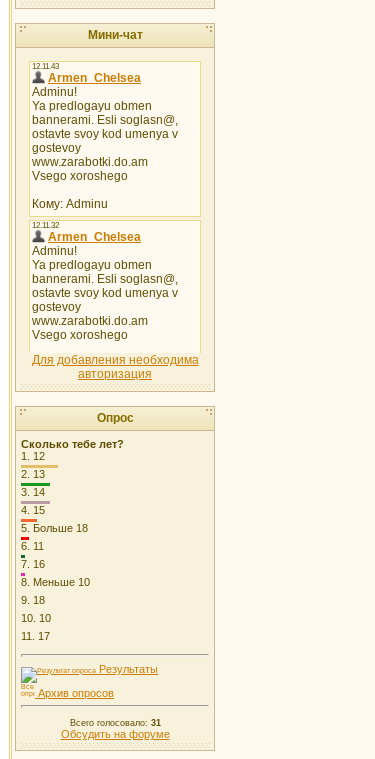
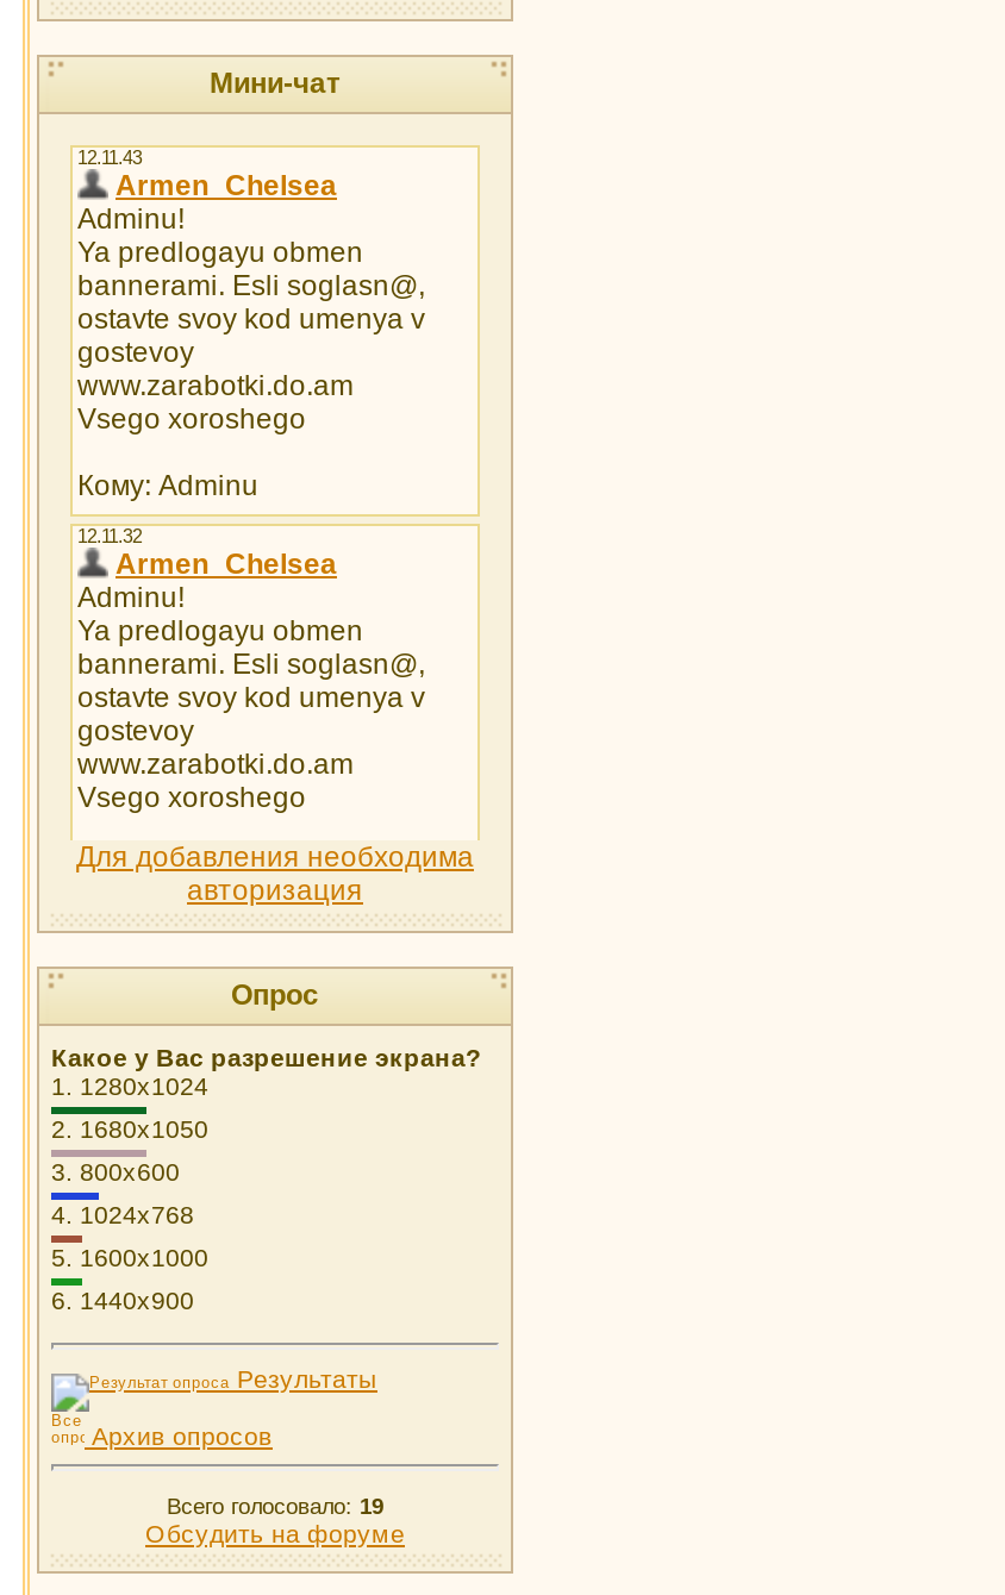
[21,438,124,642] Сколько тебе лет? | 1. 12 | 2. 13 | 3.14 | 4.15 | 5.Больше 18 | 6. 11 | 7. 16 | 8. Меньше 10 | 9. 18 | 10. 10 | 11. 17 -> [51,1043,482,1314] Какое у Вас разрешение экрана? | 1. 1280х1024 | 2.1680х1050 | 3.800х600 | 4.1024х768 | 5.1600х1000 | 6.1440х900
[69,718,160,728] Всего голосовало: 31 -> [167,1495,383,1519] Всего голосовало: 19

